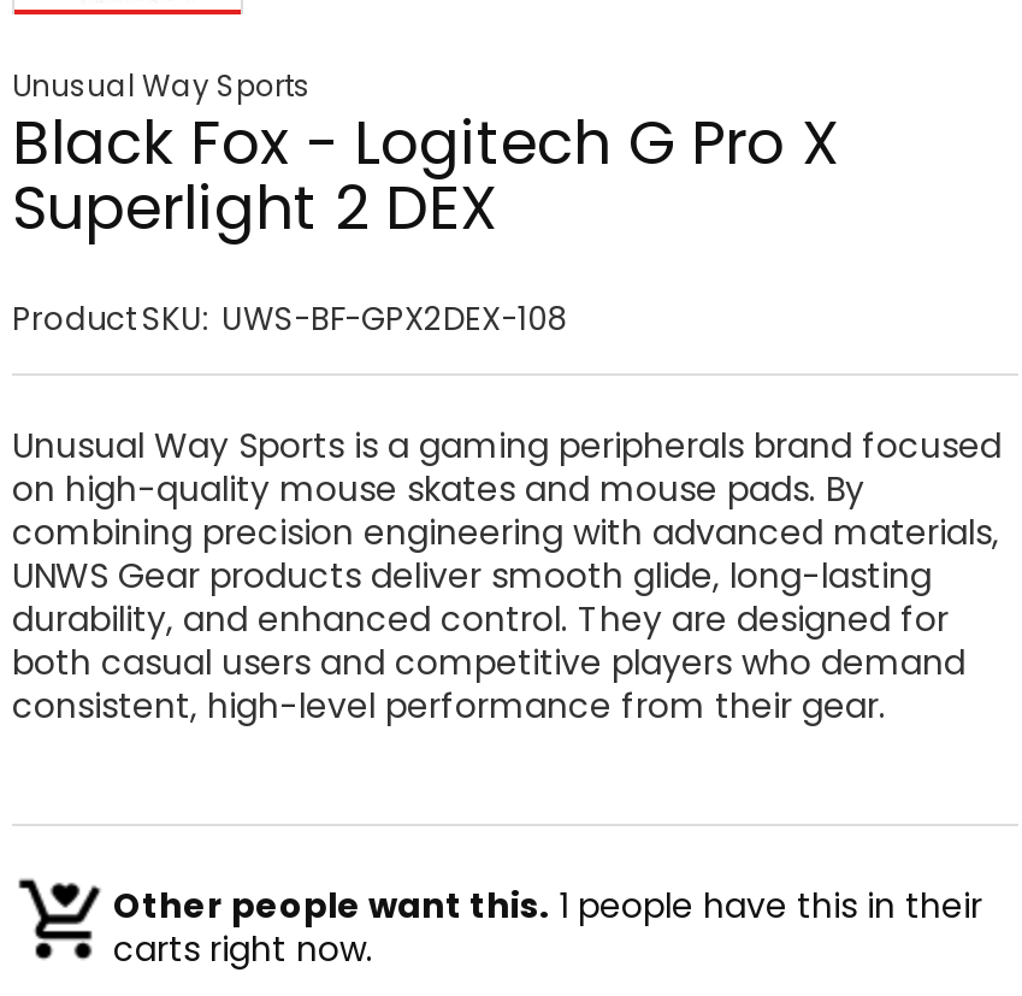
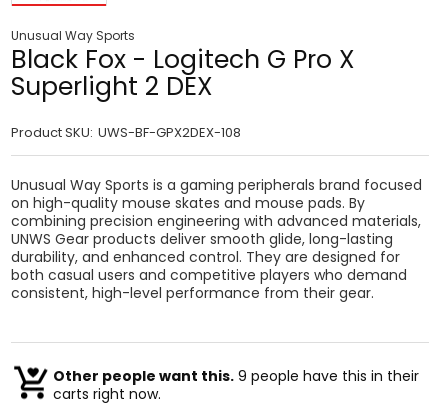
[113,880,982,929] Other people want this. 1 people have this in their -> [53,365,419,385] Other people want this. 9 people have this in their

